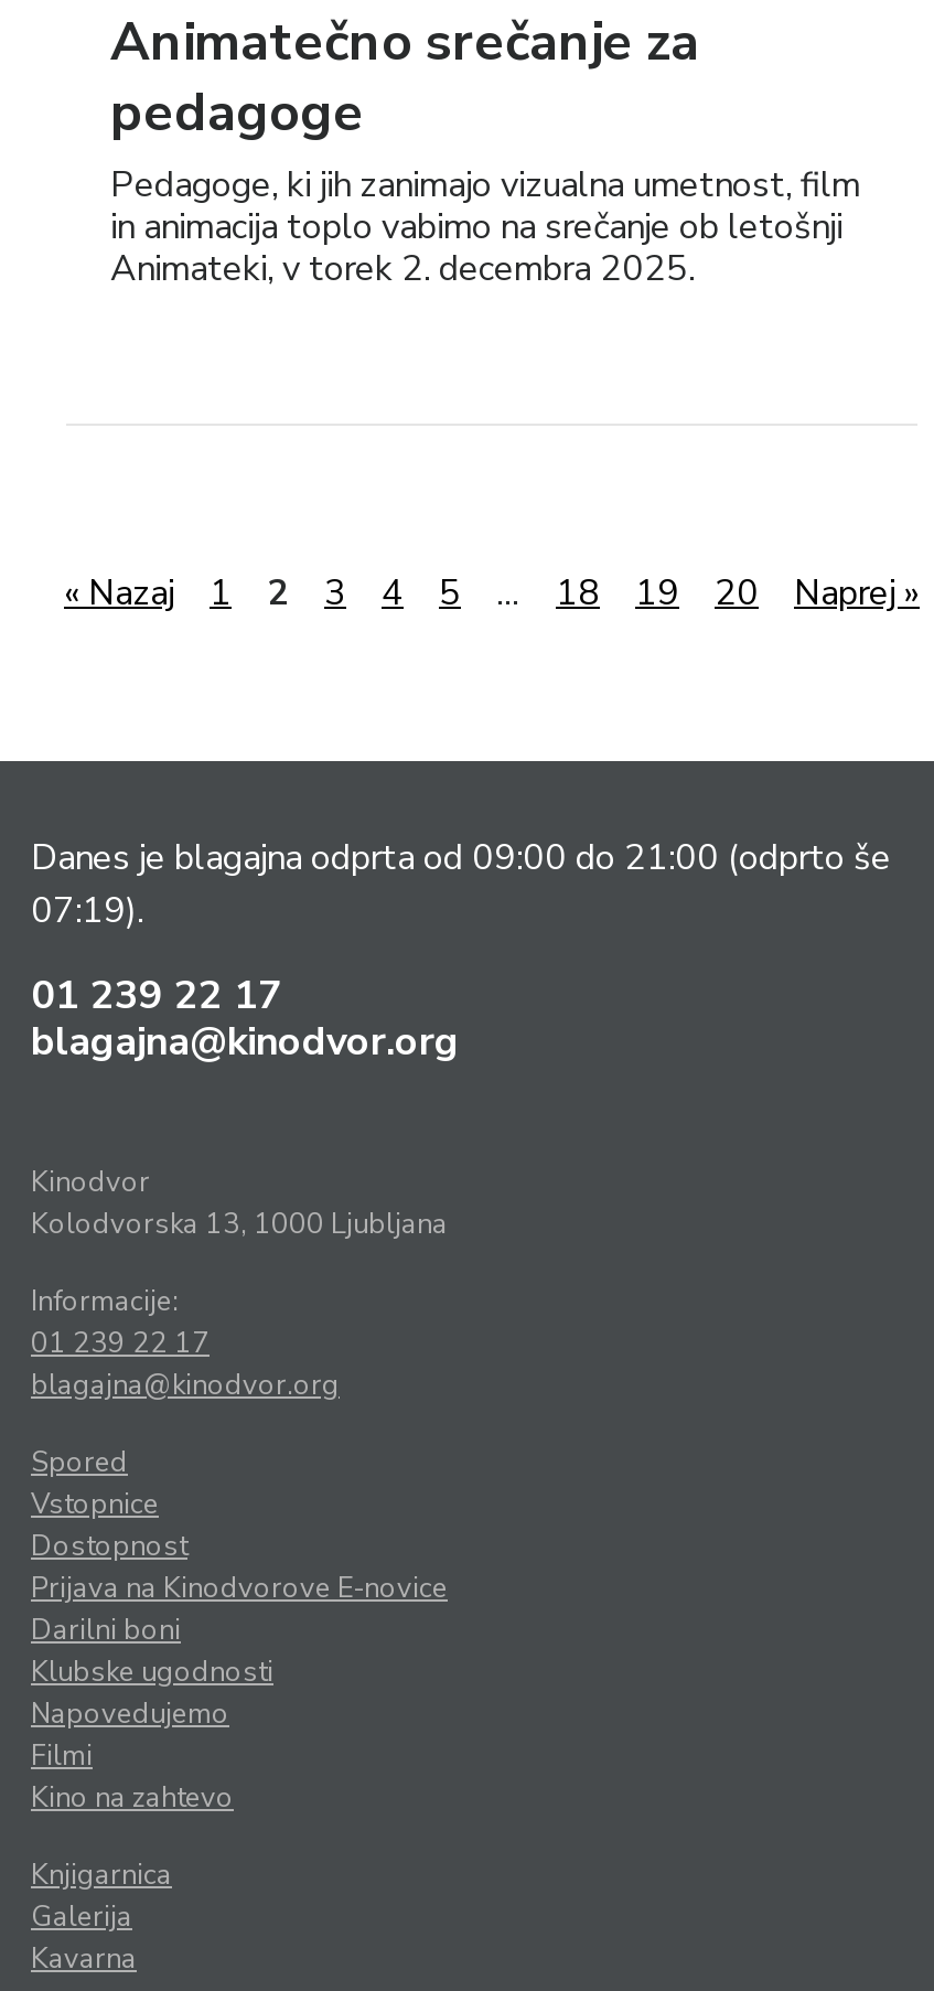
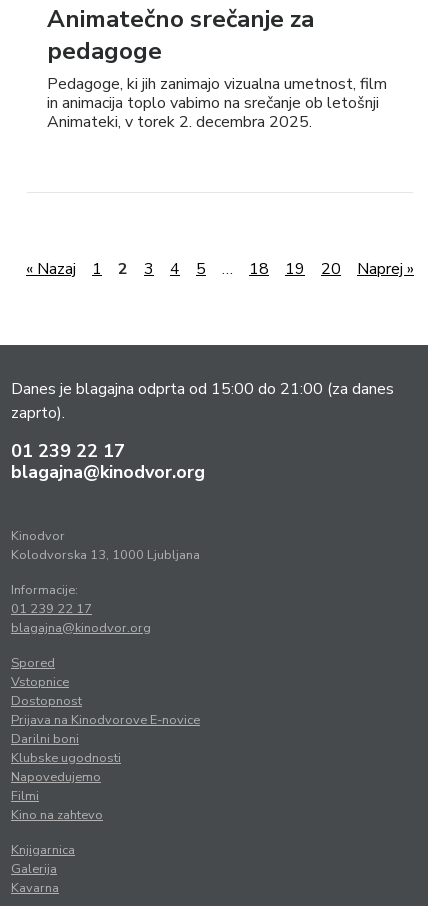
[31,835,891,936] Danes je blagajna odprta od 09:00 do 21:00 (odprto še | 07:19). -> [11,378,394,424] Danes je blagajna odprta od 15:00 do 21:00 (za danes | zaprto).

